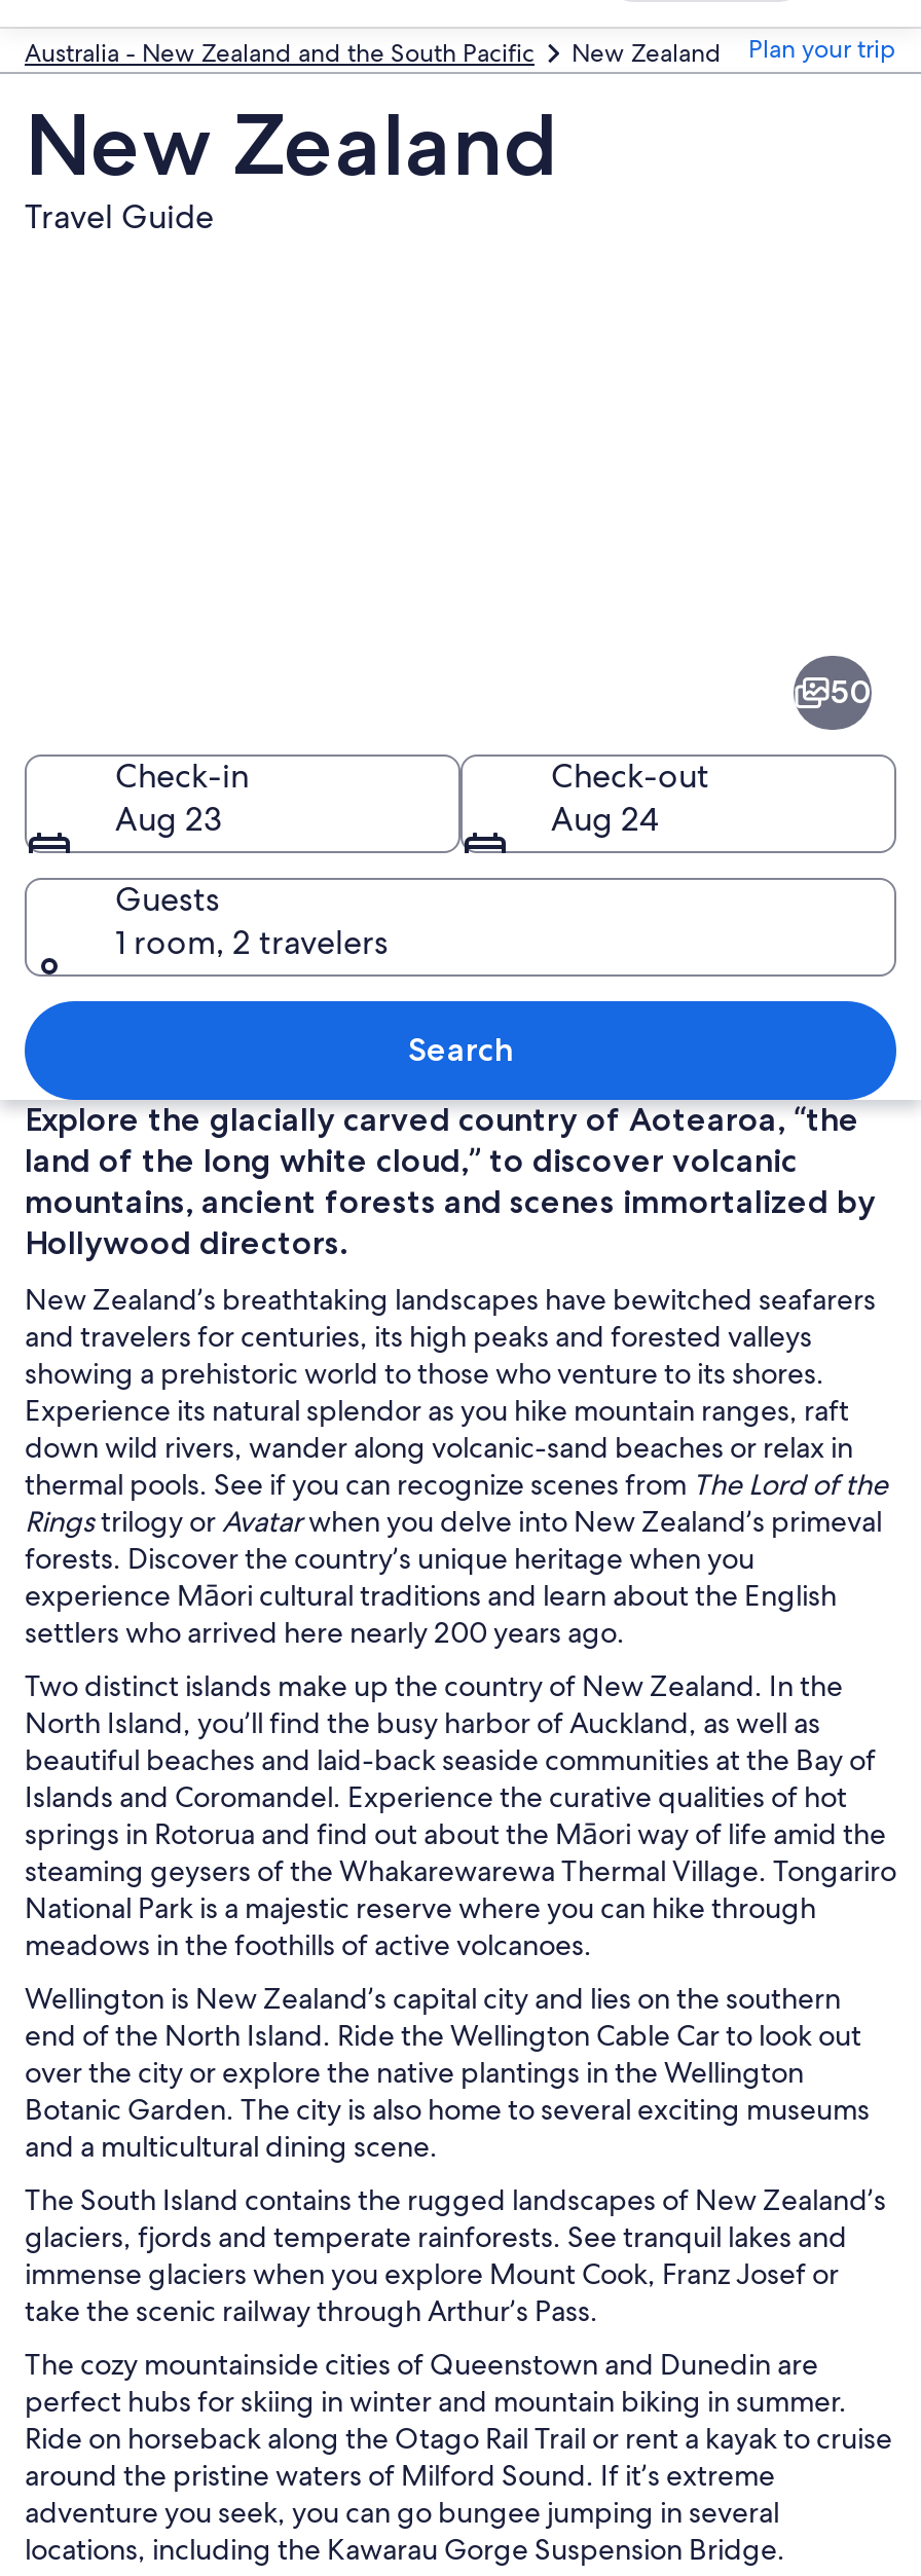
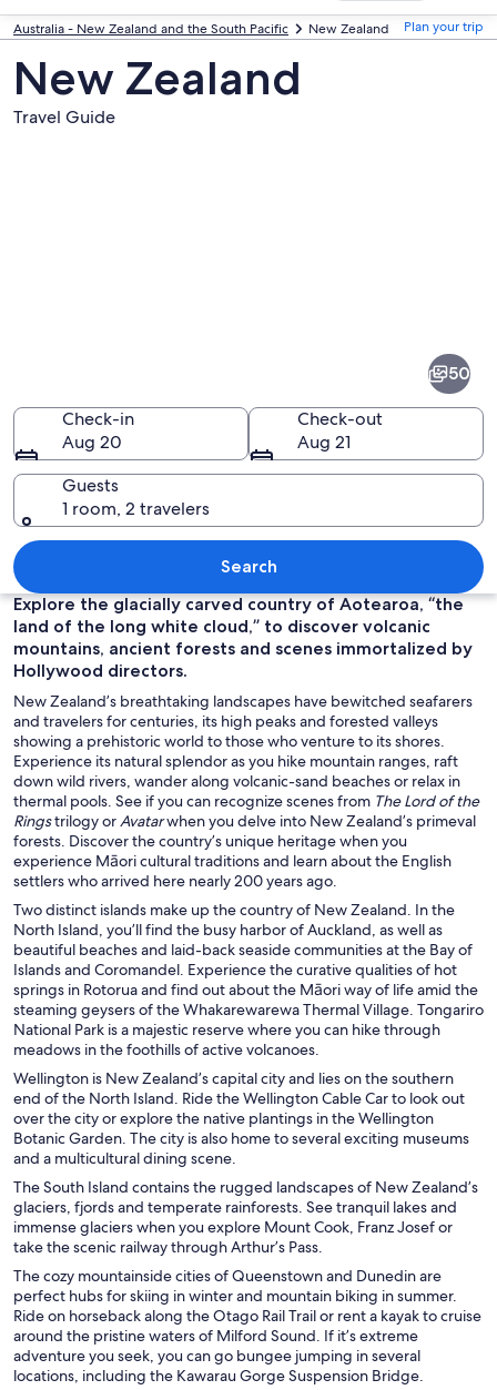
[115,797,222,840] Aug 23 -> [62,430,122,453] Aug 20
[551,797,658,840] Aug 24 -> [297,430,351,453] Aug 21

